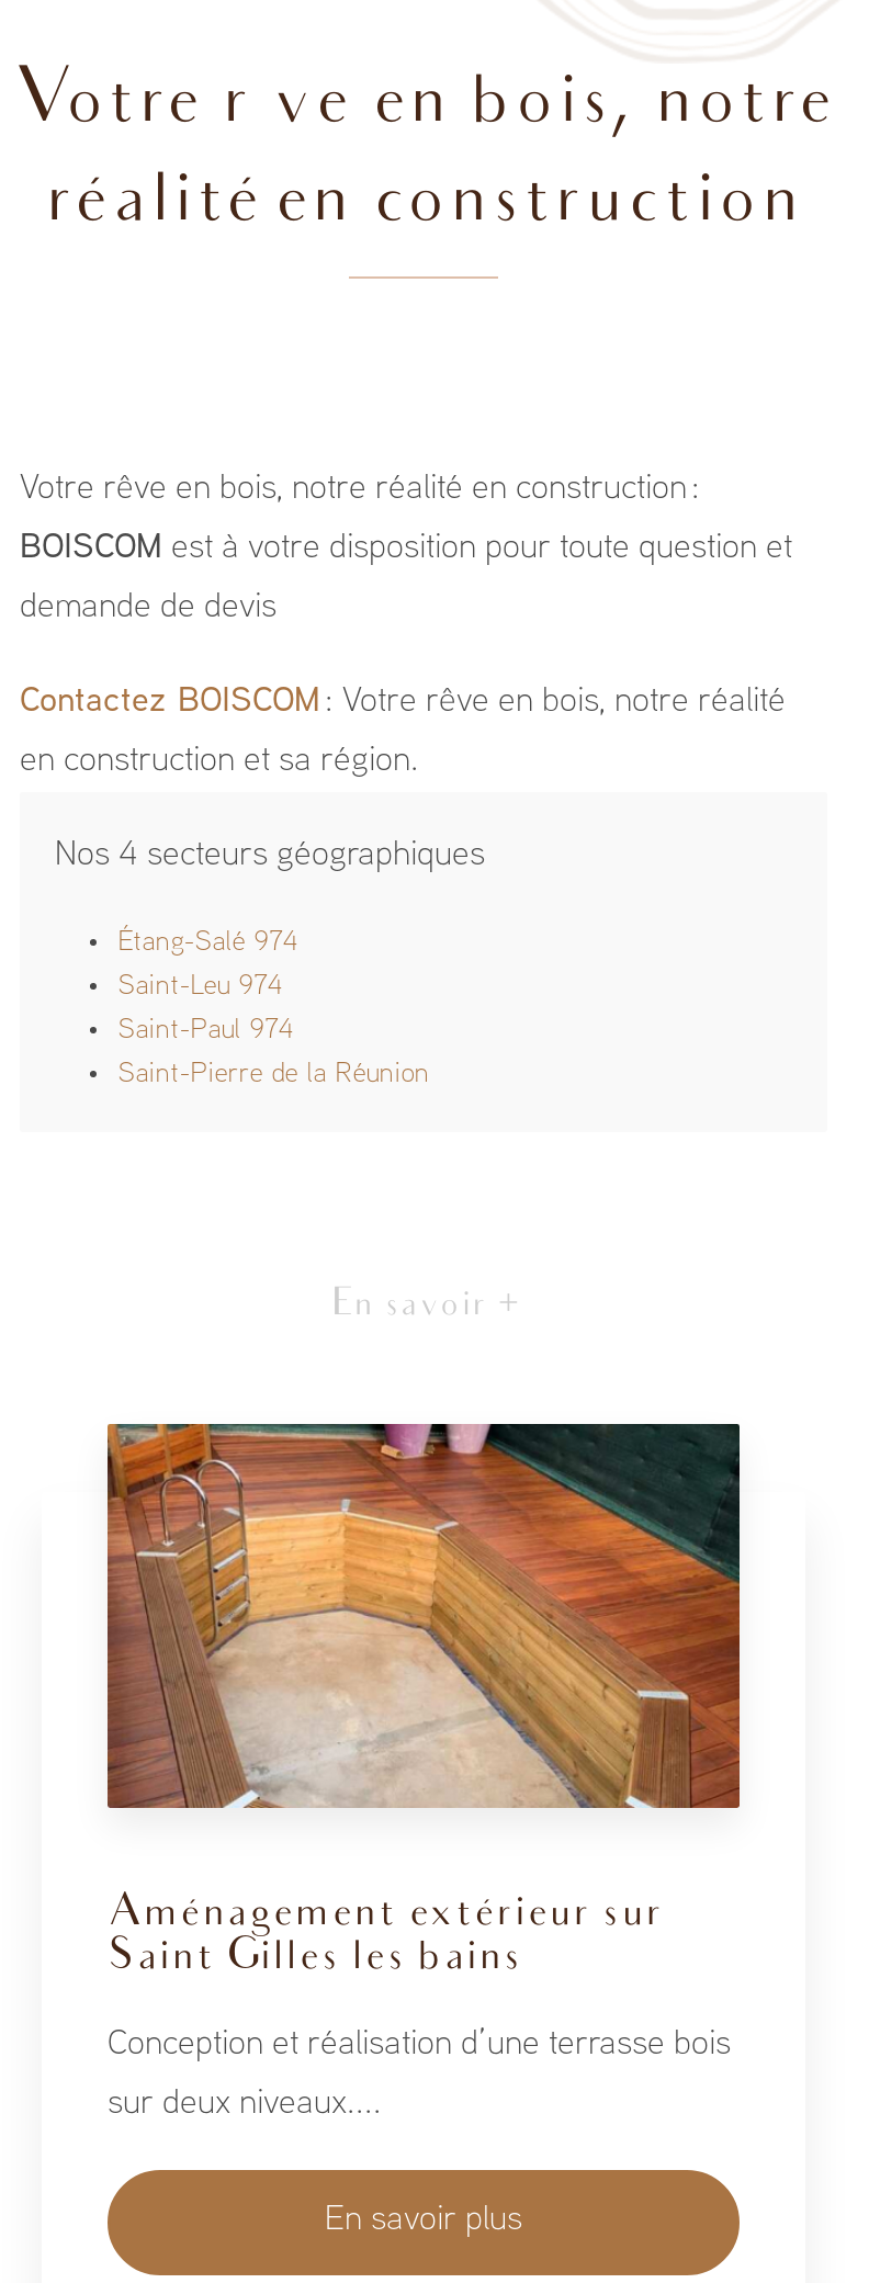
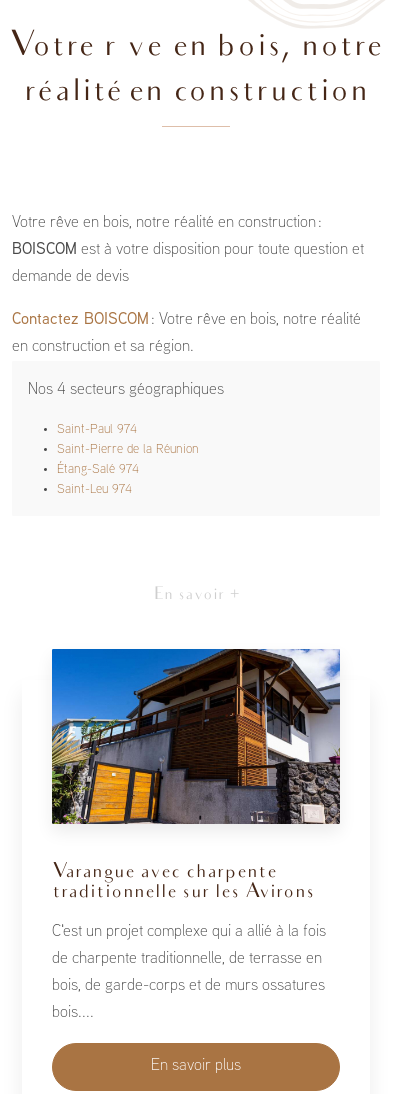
moved [118,931,298,1001] -> [57,464,139,496]: Étang-Salé 974 | Saint-Leu 974
moved [118,1019,430,1089] -> [57,424,199,456]: Saint-Paul 974 | Saint-Pierre de la Réunion
[105,1422,742,2122] [image] | Aménagement extérieur sur | Saint Gilles les bains | Conception et réalisation d’une terrasse bois | sur deux niveaux.... -> [51,648,341,1021] [image] | Varangue avec charpente | traditionnelle sur les Avirons | C'est un projet complexe qui a allié à la fois | de charpente traditionnelle, de terrasse en | bois, de garde-corps et de murs ossatures | bois....

